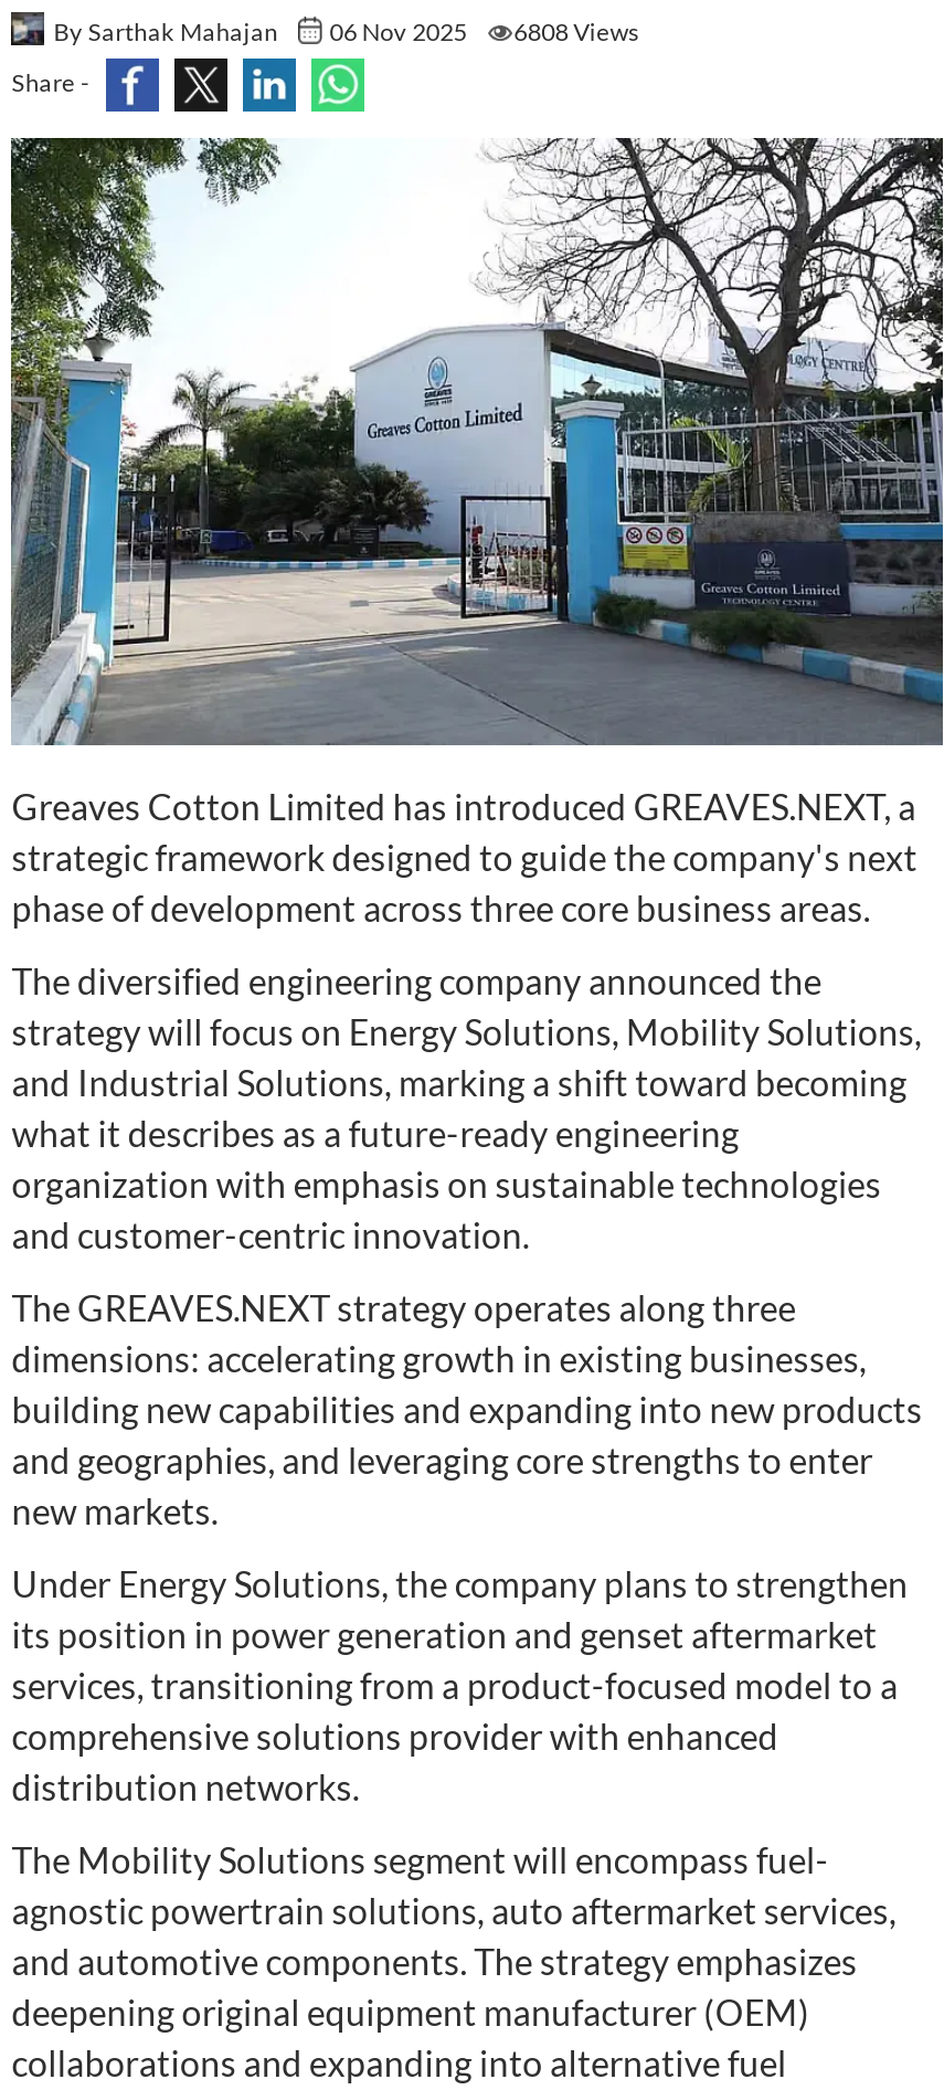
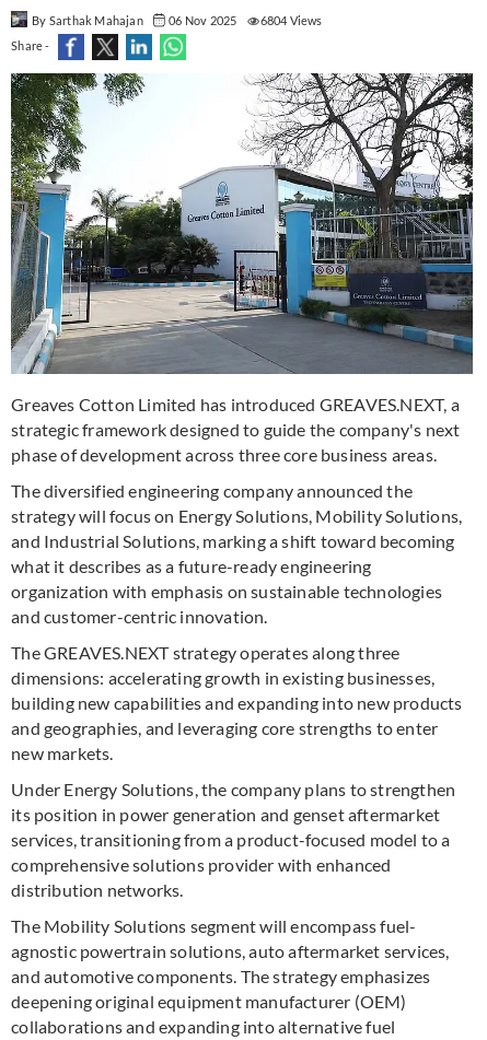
[53,17,640,45] By Sarthak Mahajan 06 Nov 2025 6808 Views -> [32,13,323,27] By Sarthak Mahajan 06 Nov 2025 6804 Views

